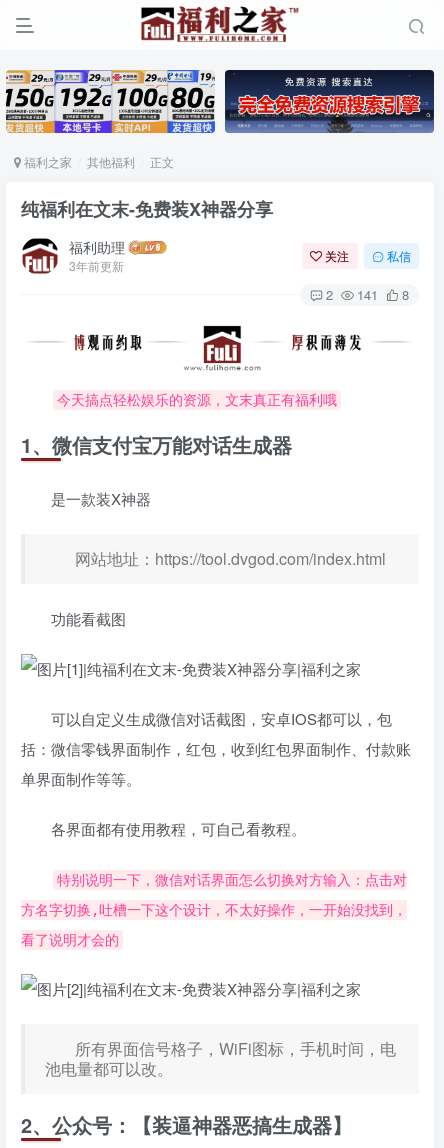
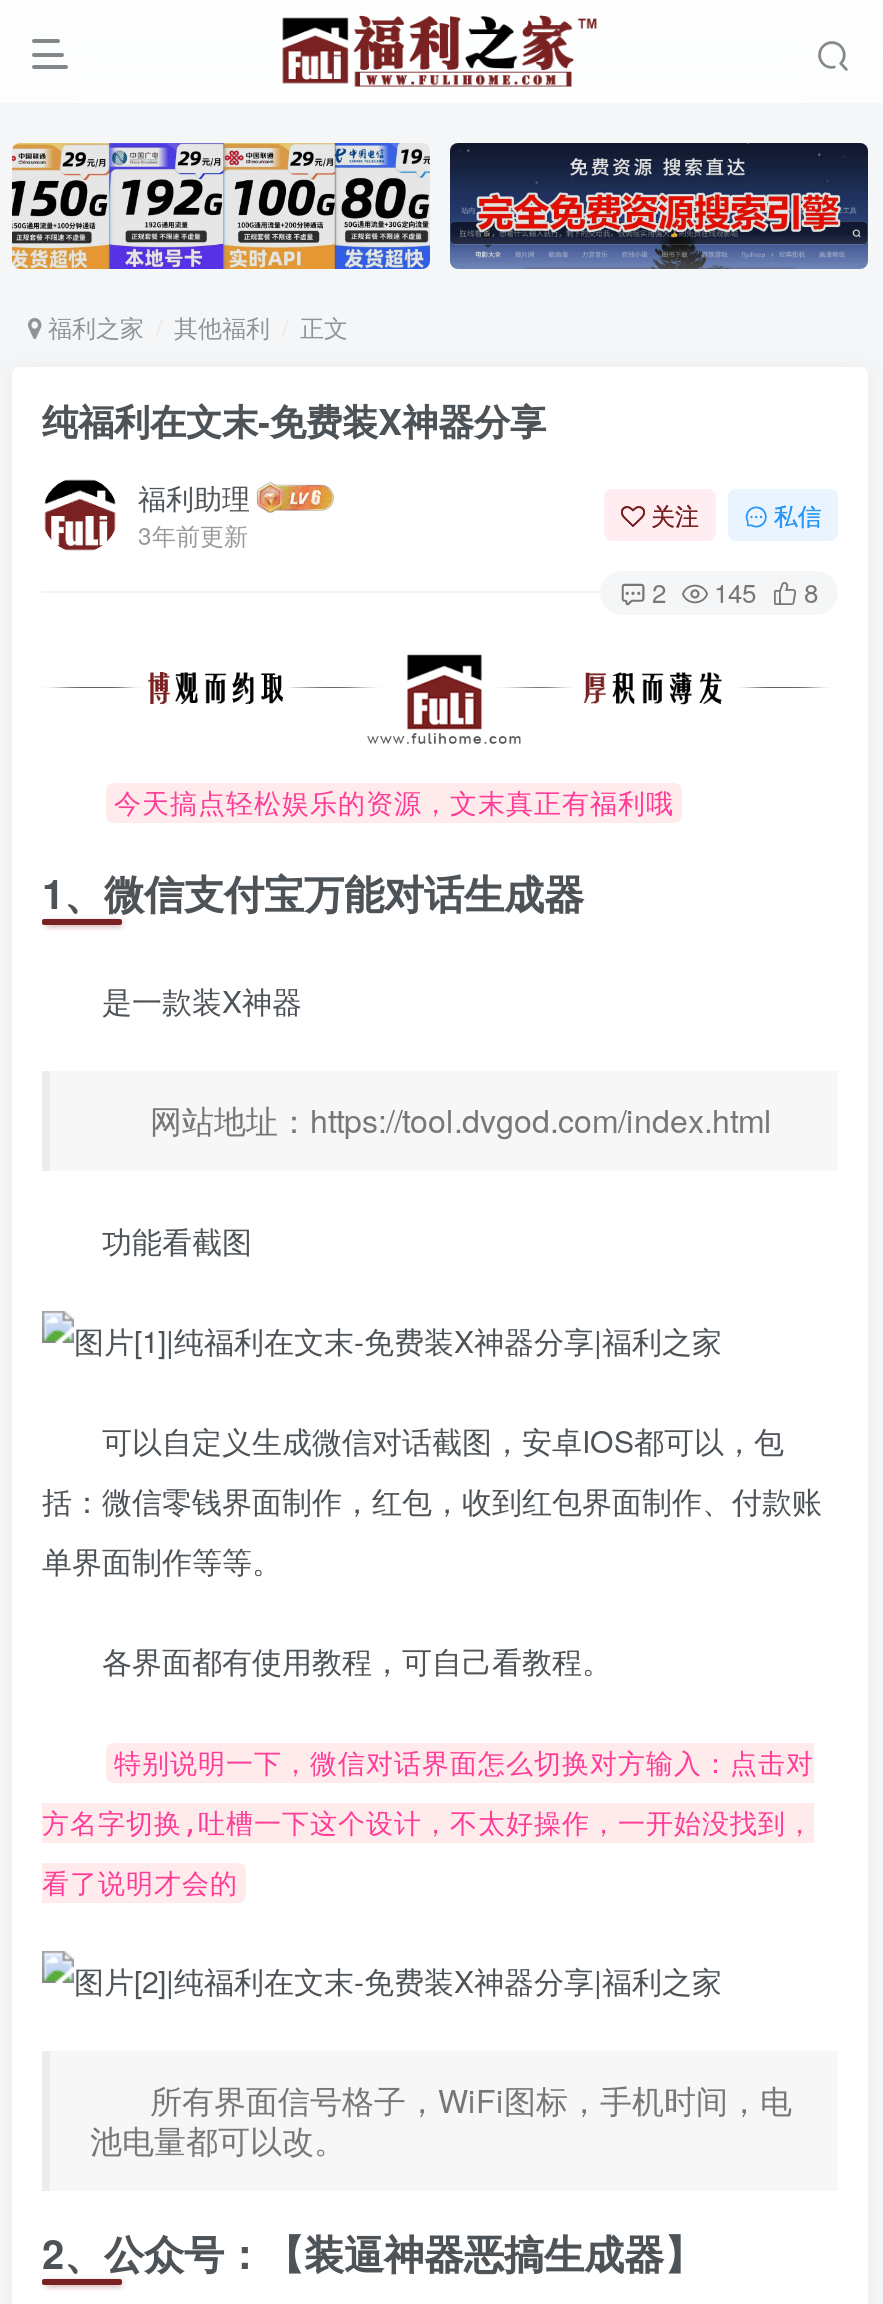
[326,285,409,304] 2 141 8 -> [652,572,818,610] 2 145 8

